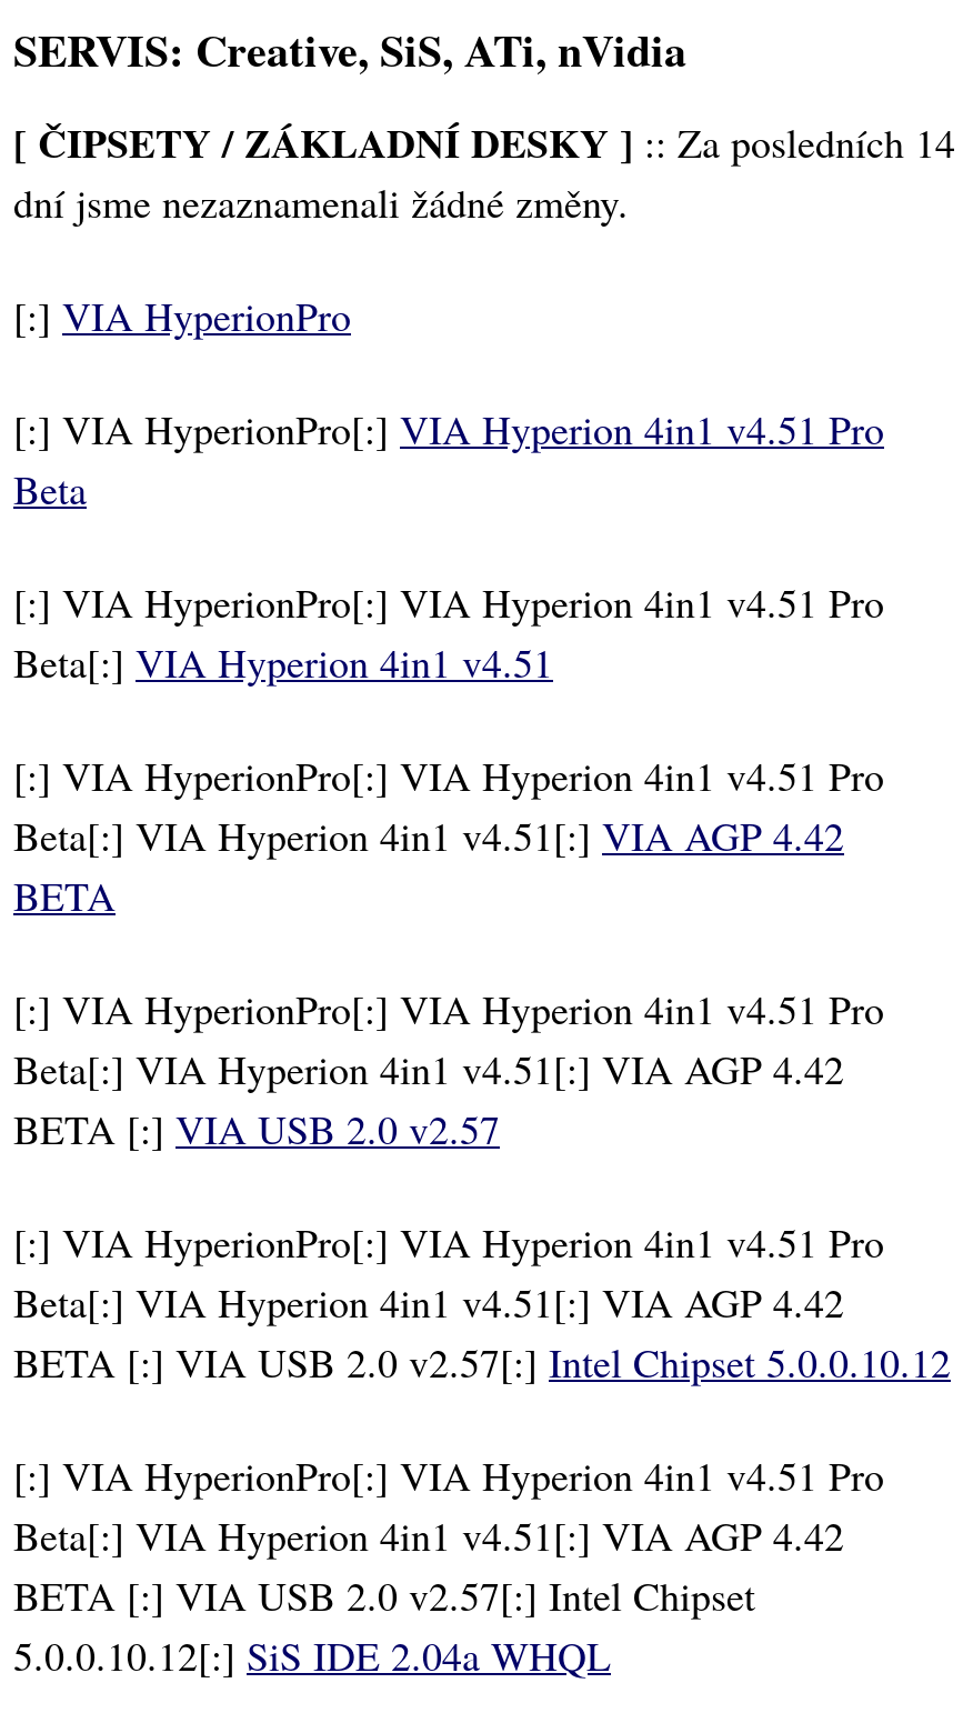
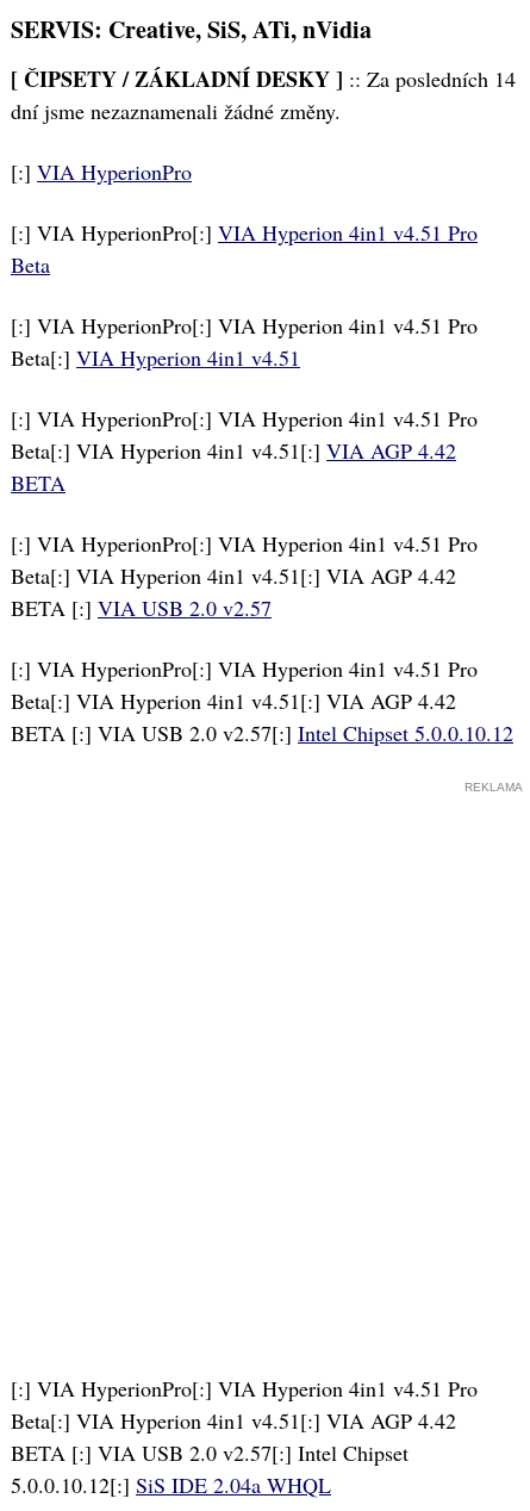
none -> [464,781,523,794] REKLAMA

